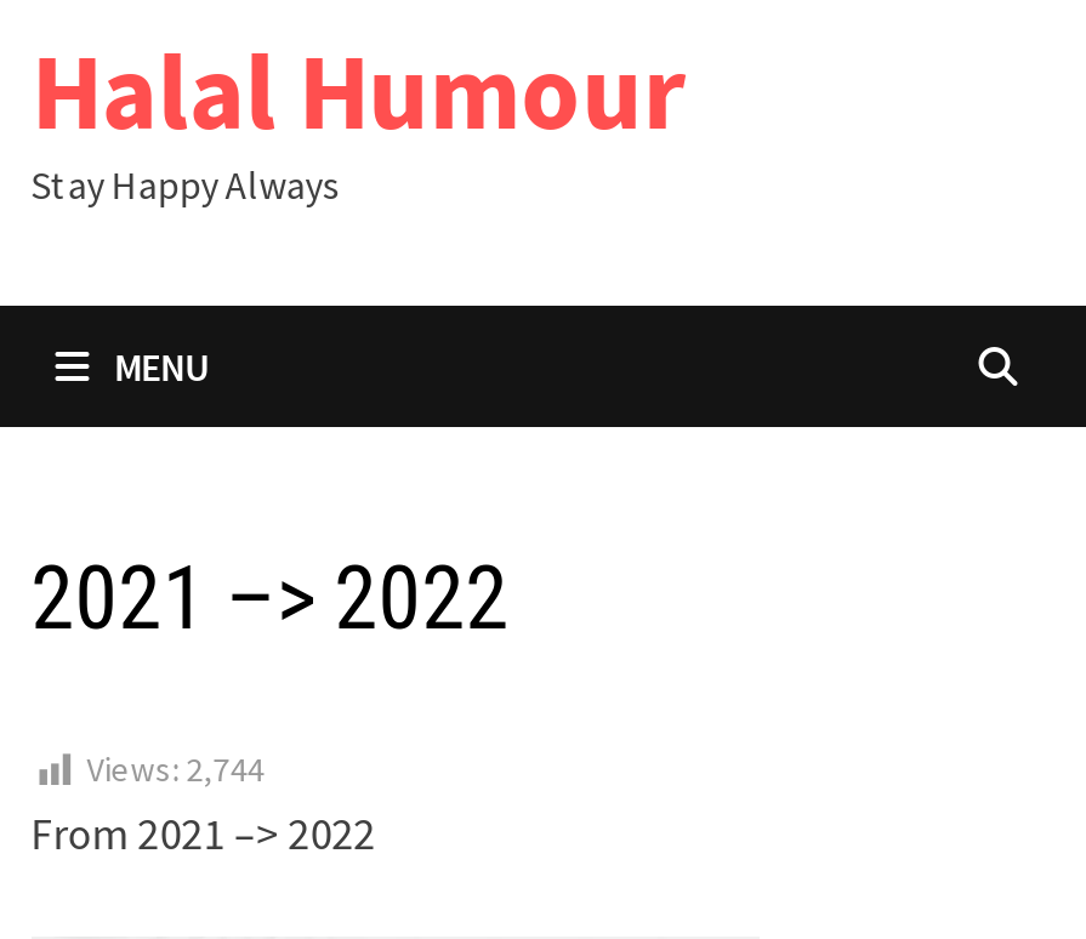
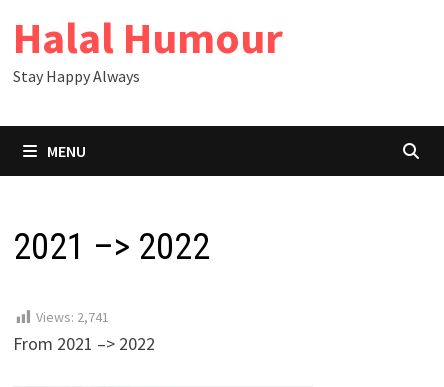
[87,747,264,791] Views: 2,744 -> [36,308,109,326] Views: 2,741

